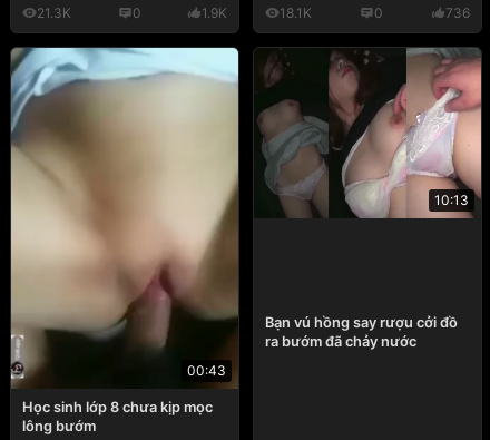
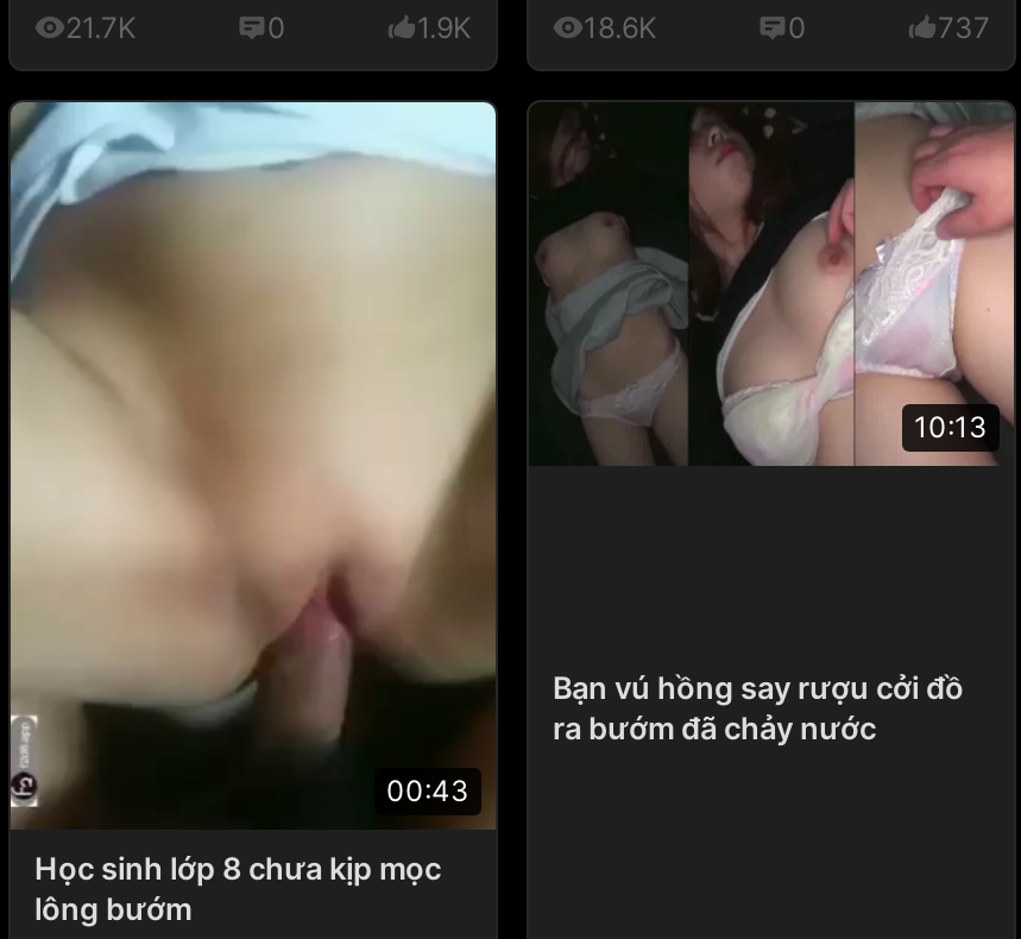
[37,5,71,22] 21.3K -> [65,10,137,46] 21.7K
[280,5,312,22] 18.1K -> [584,10,657,46] 18.6K
[445,5,470,22] 736 -> [938,10,990,46] 737

